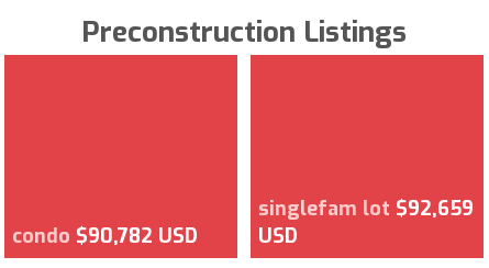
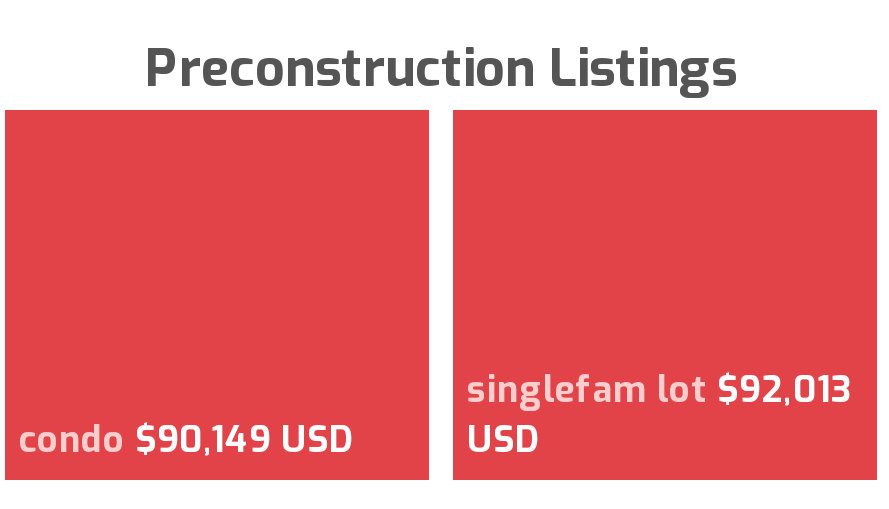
[258,195,474,221] singlefam lot $92,659 -> [467,365,853,413] singlefam lot $92,013
[12,222,198,249] condo $90,782 USD -> [19,415,353,463] condo $90,149 USD

